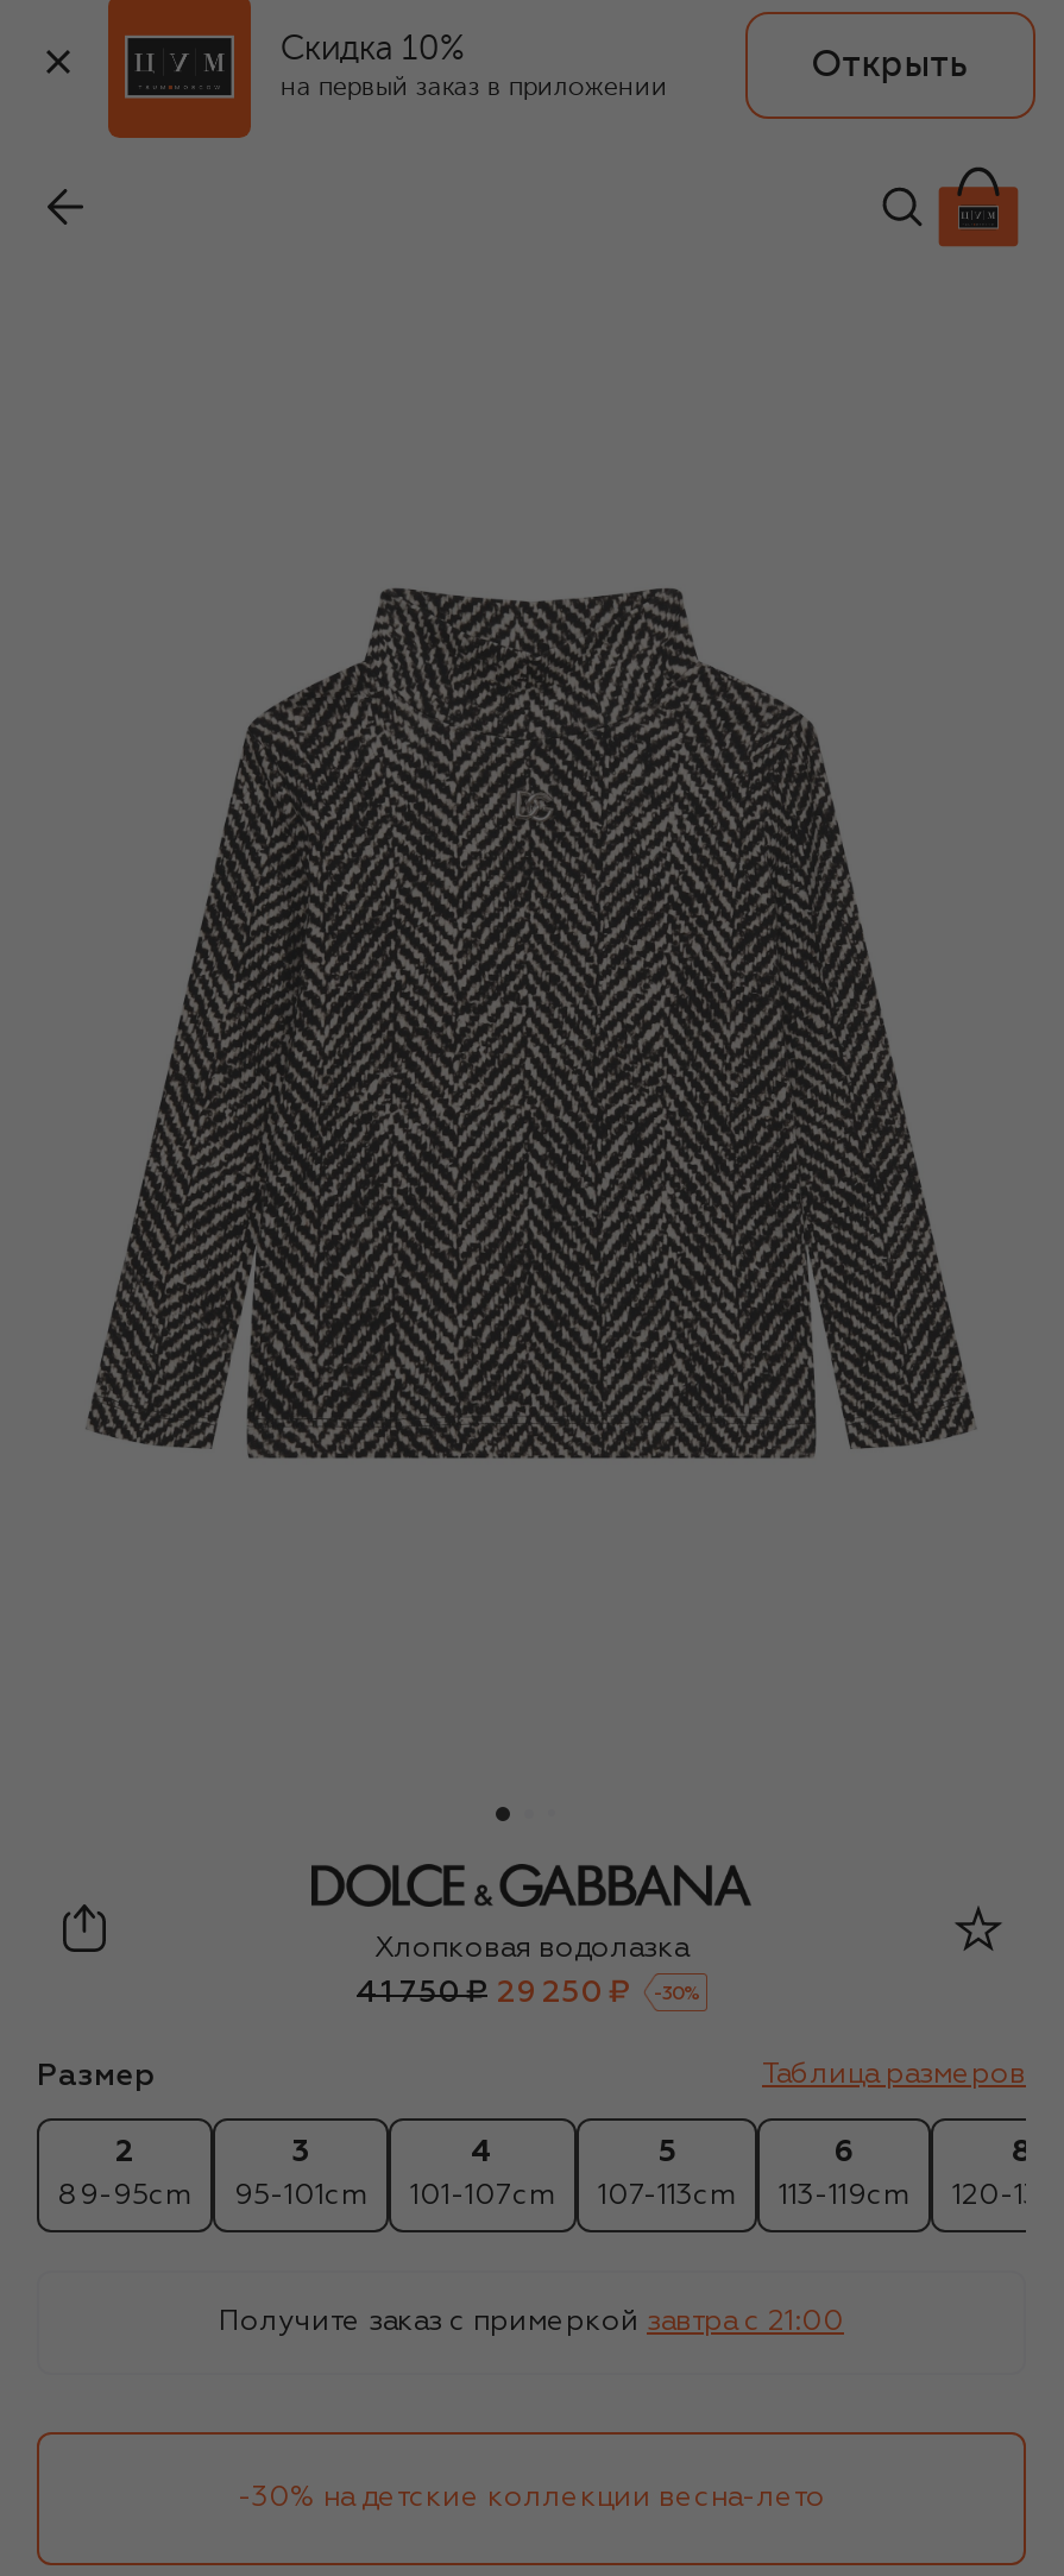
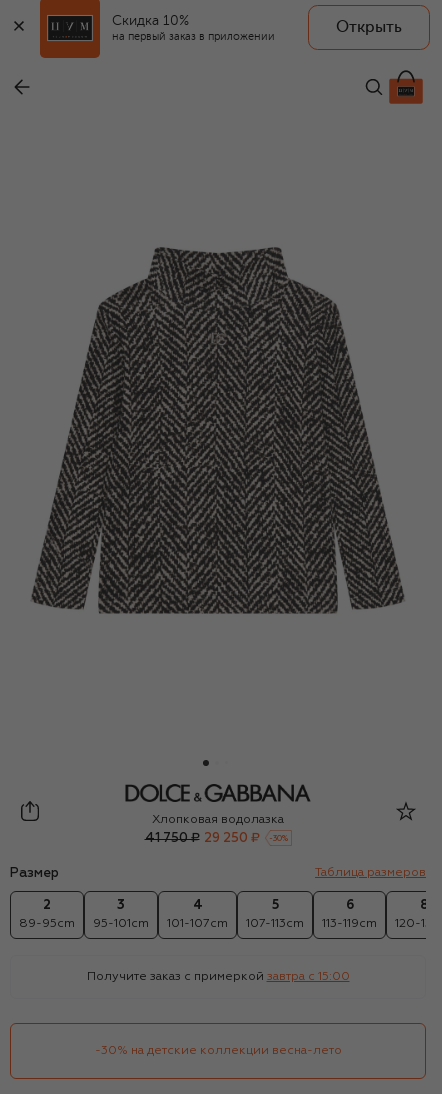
[219,2308,844,2336] Получите заказ с примеркой завтра c 21:00 -> [86,971,349,983] Получите заказ с примеркой завтра c 15:00

